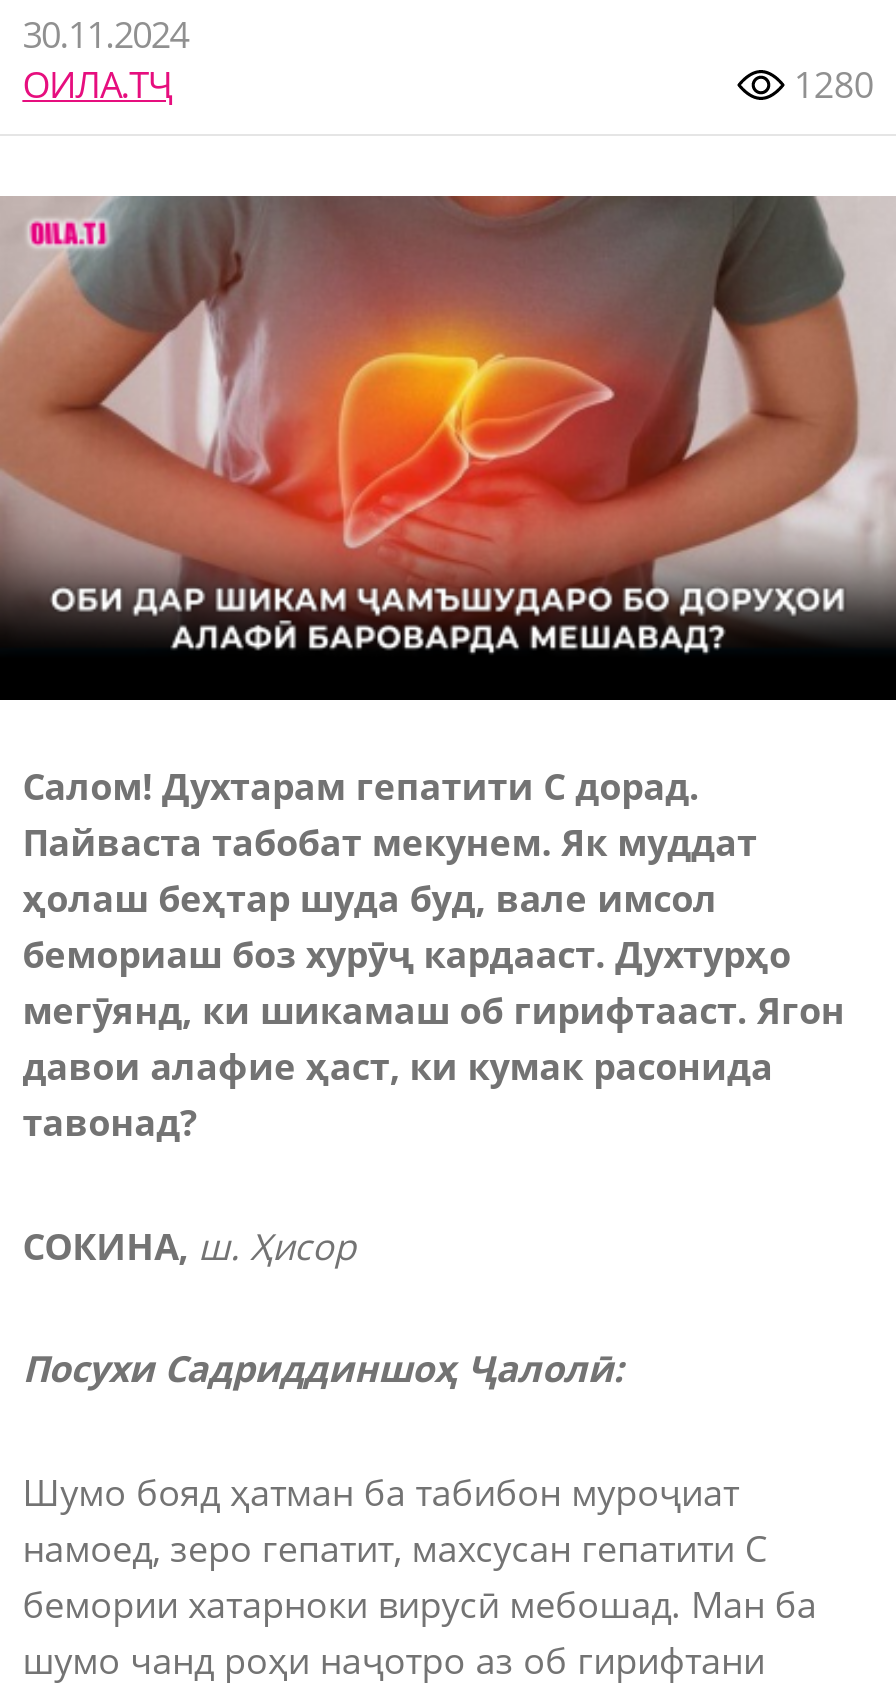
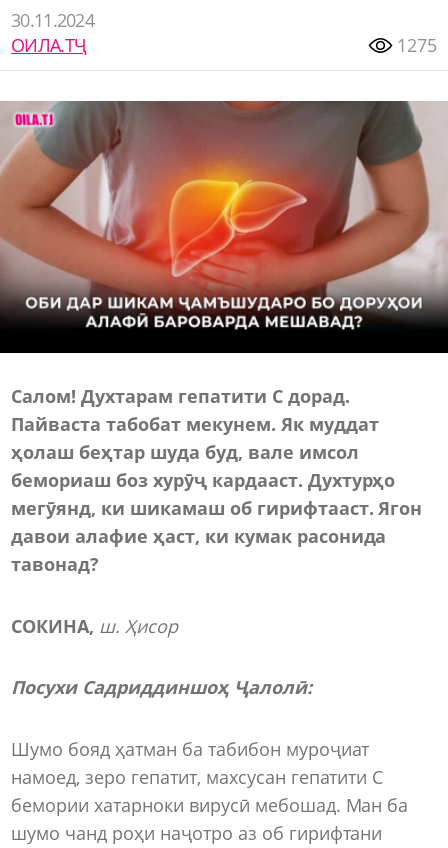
[794,61,874,109] 1280 -> [397,33,437,57] 1275

